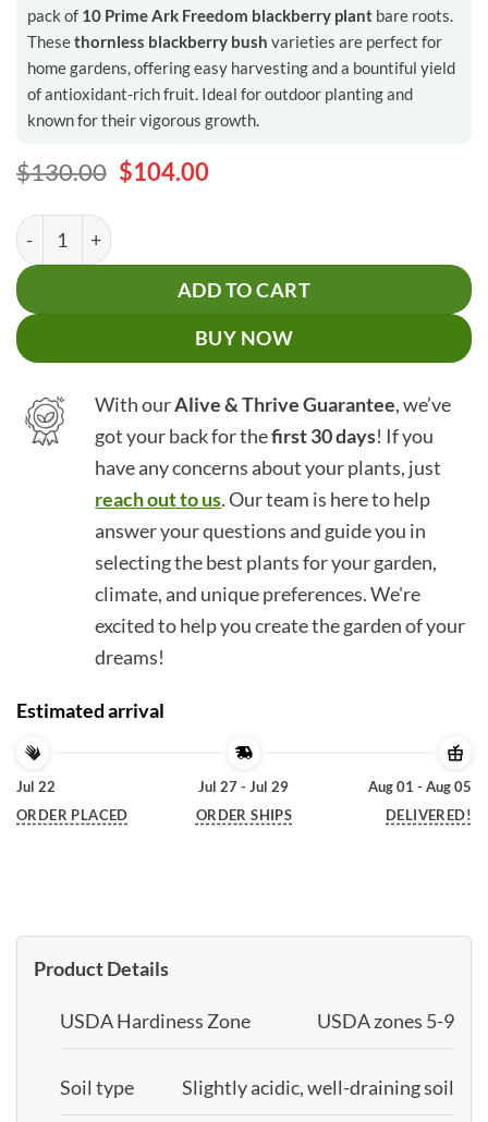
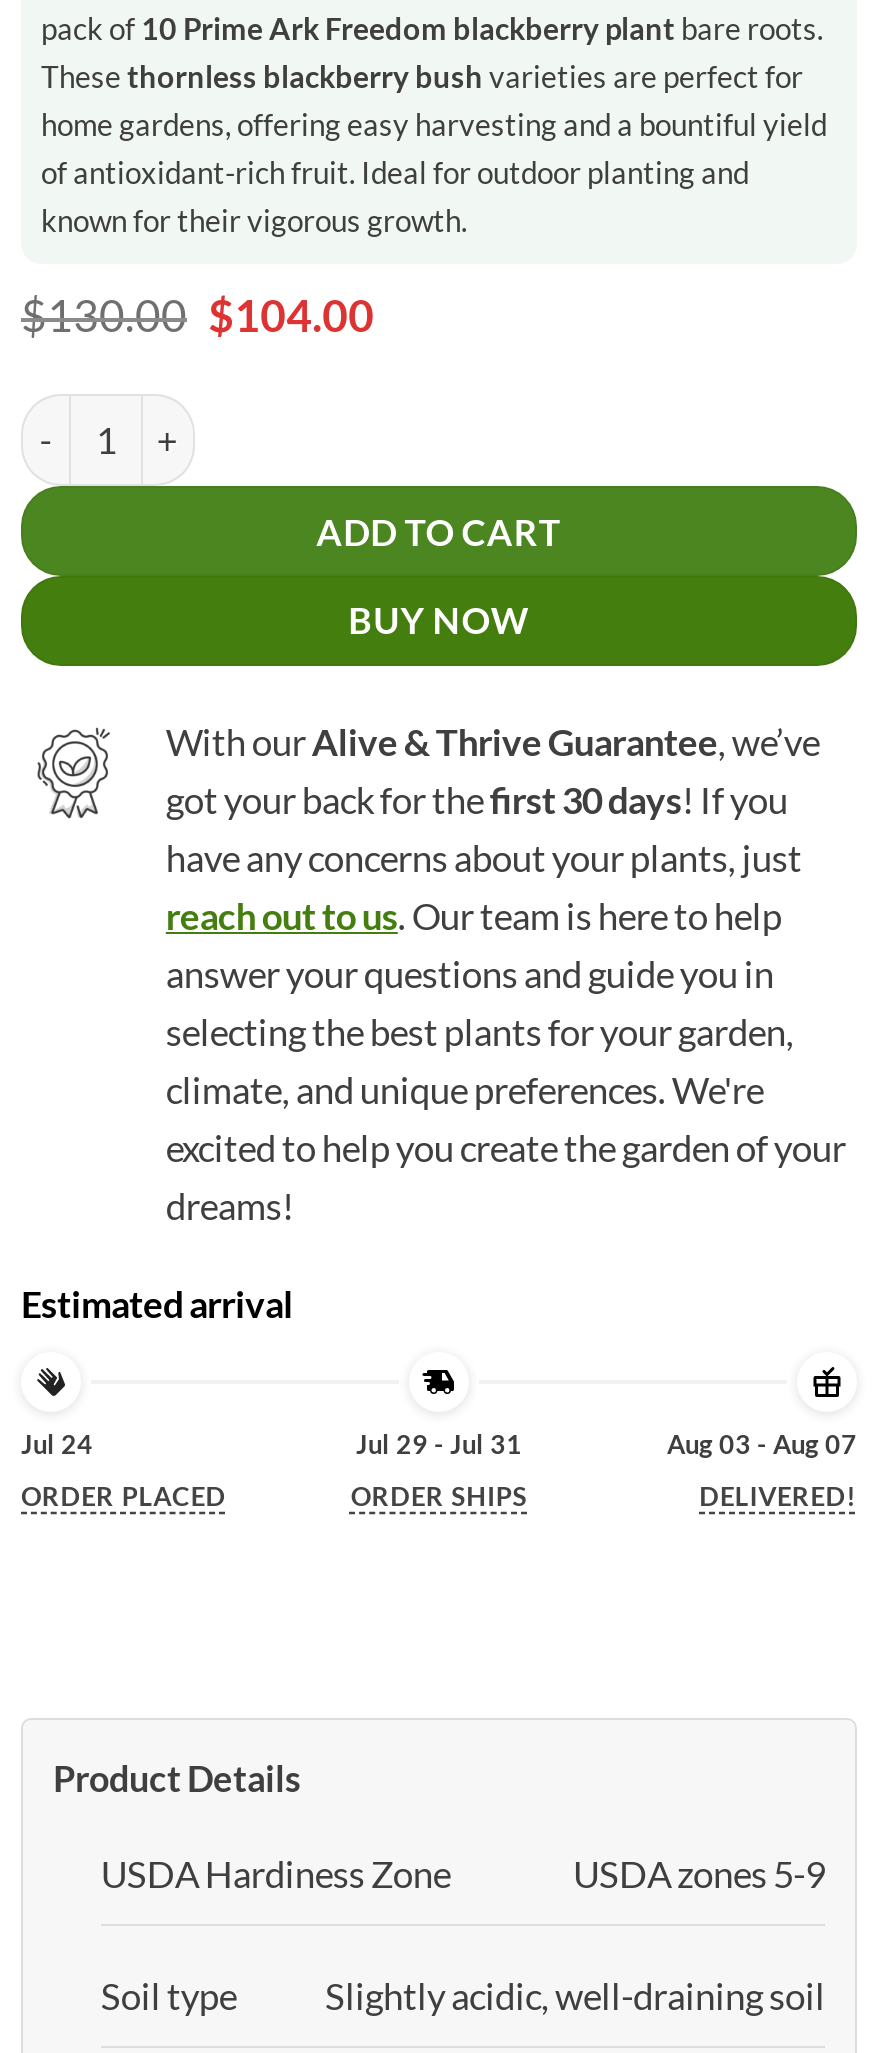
[16,778,56,796] Jul 22 -> [21,1429,93,1461] Jul 24
[199,778,289,796] Jul 27 - Jul 29 -> [356,1429,522,1461] Jul 29 - Jul 31
[368,778,472,796] Aug 01 - Aug 05 -> [667,1429,857,1461] Aug 03 - Aug 07

